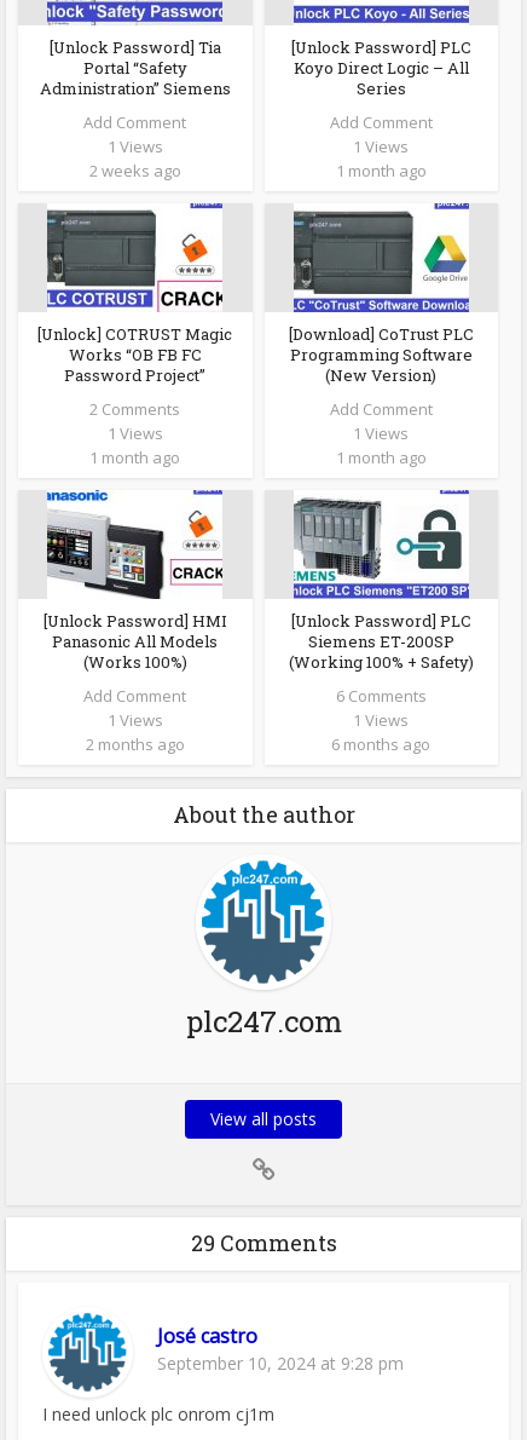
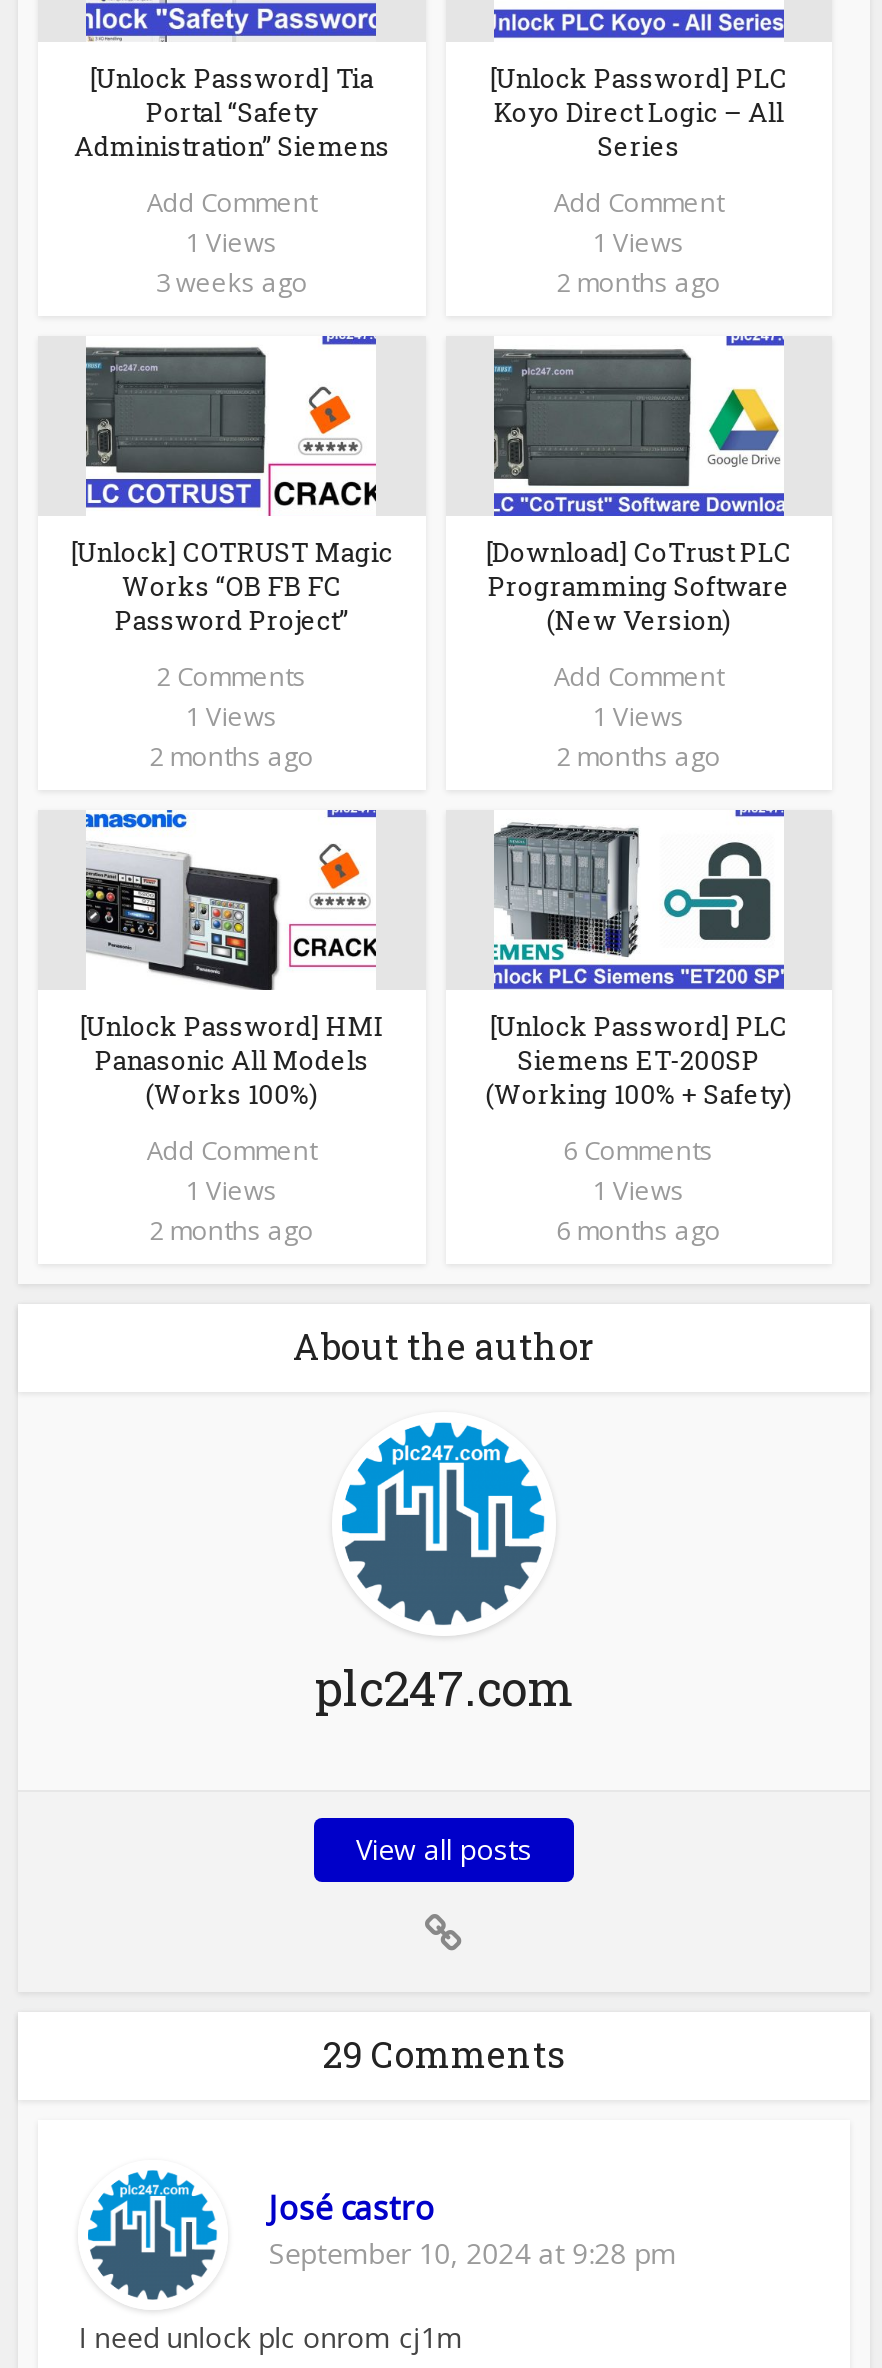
[89,160,181,182] 2 weeks ago -> [156,264,308,300] 3 weeks ago
[336,160,427,182] 1 month ago -> [557,264,721,300] 2 months ago
[90,447,181,468] 1 month ago -> [150,738,314,774] 2 months ago
[336,447,427,468] 1 month ago -> [557,738,721,774] 2 months ago

